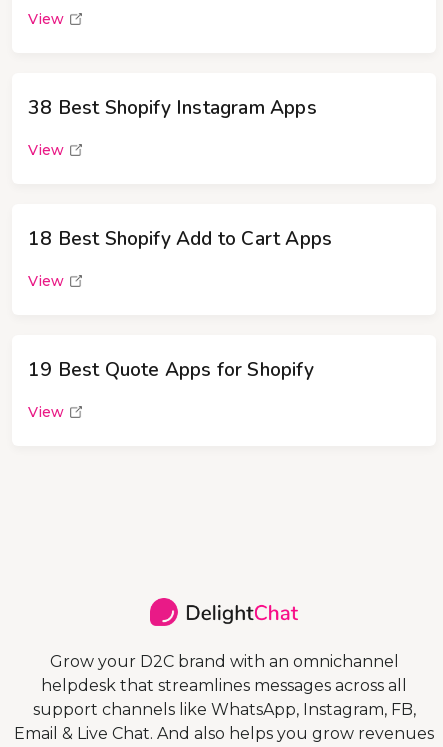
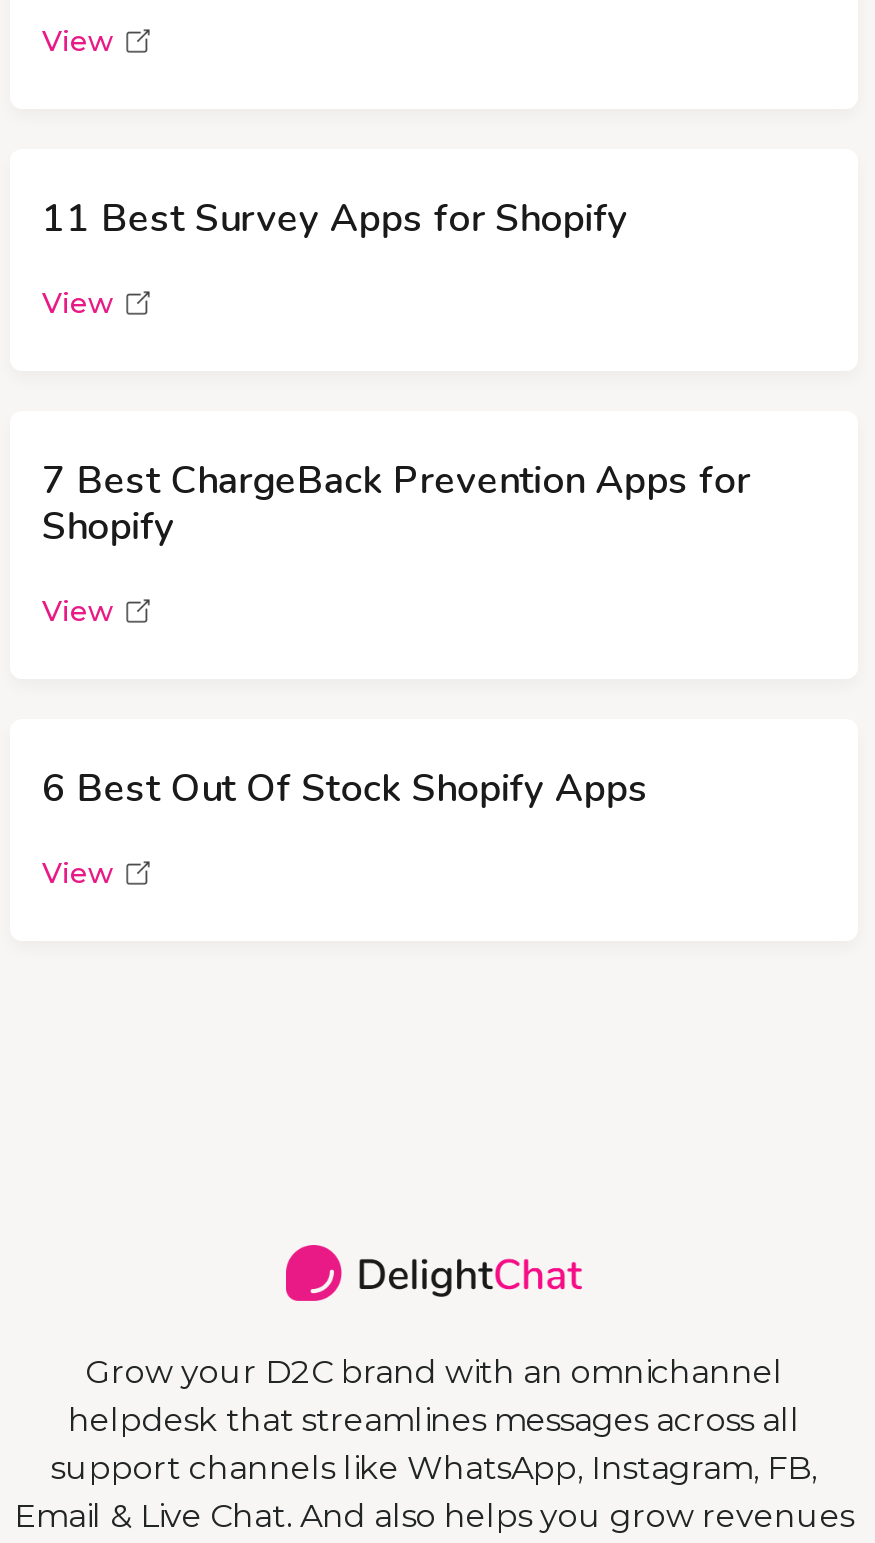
[28,95,317,121] 38 Best Shopify Instagram Apps -> [42,194,628,246] 11 Best Survey Apps for Shopify
[28,226,332,252] 18 Best Shopify Add to Cart Apps -> [42,456,750,554] 7 Best ChargeBack Prevention Apps for | Shopify
[28,357,314,383] 19 Best Quote Apps for Shopify -> [42,764,648,816] 6 Best Out Of Stock Shopify Apps

